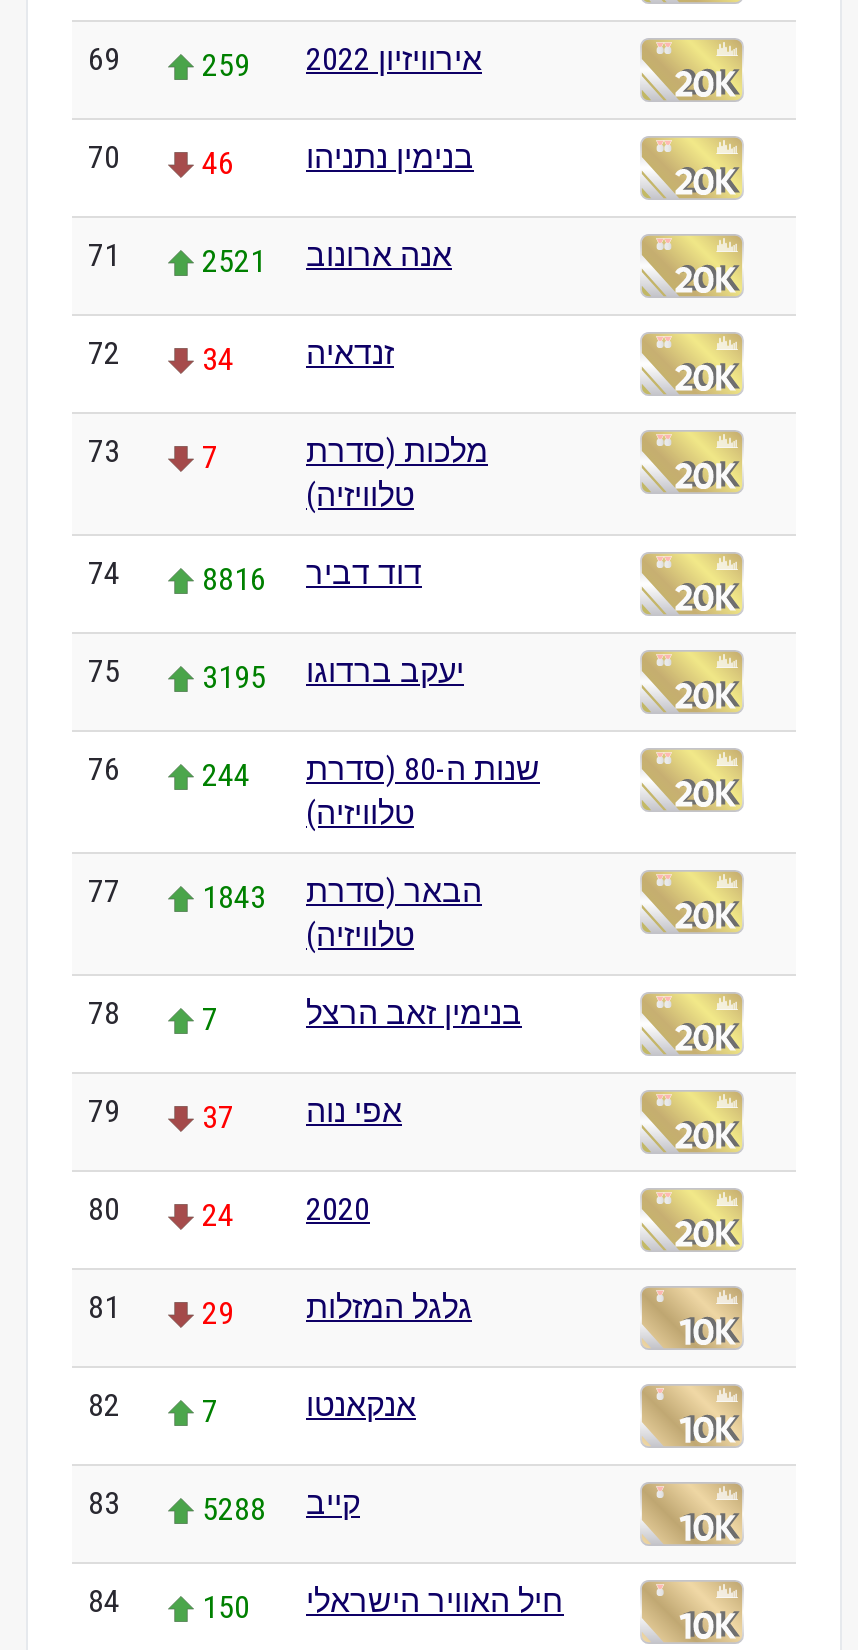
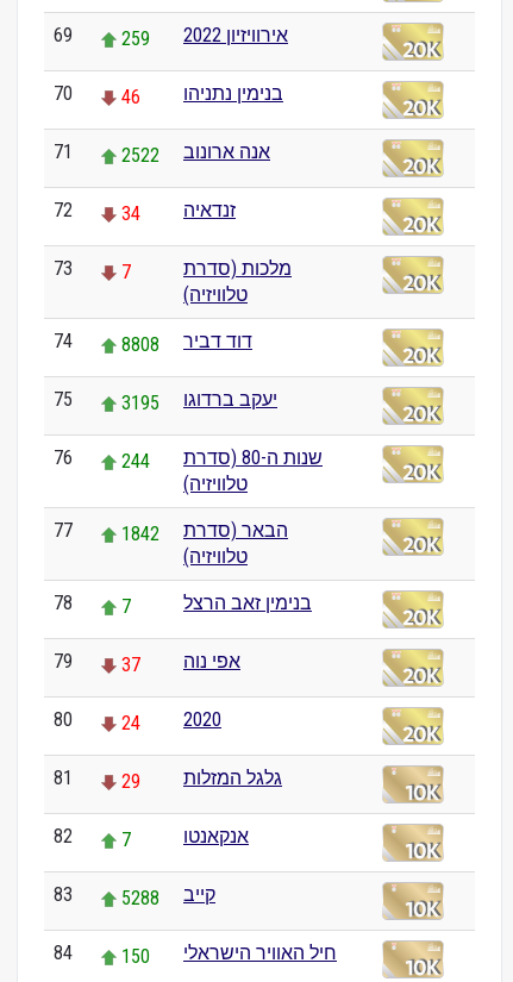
[88,236,452,280] אנה ארונוב 2521 71 -> [54,140,270,167] אנה ארונוב 2522 71
[88,554,422,598] דוד דביר 8816 74 -> [54,330,252,356] דוד דביר 8808 74
[88,872,482,916] הבאר (סדרת 1843 77 -> [54,519,288,545] הבאר (סדרת 1842 77

